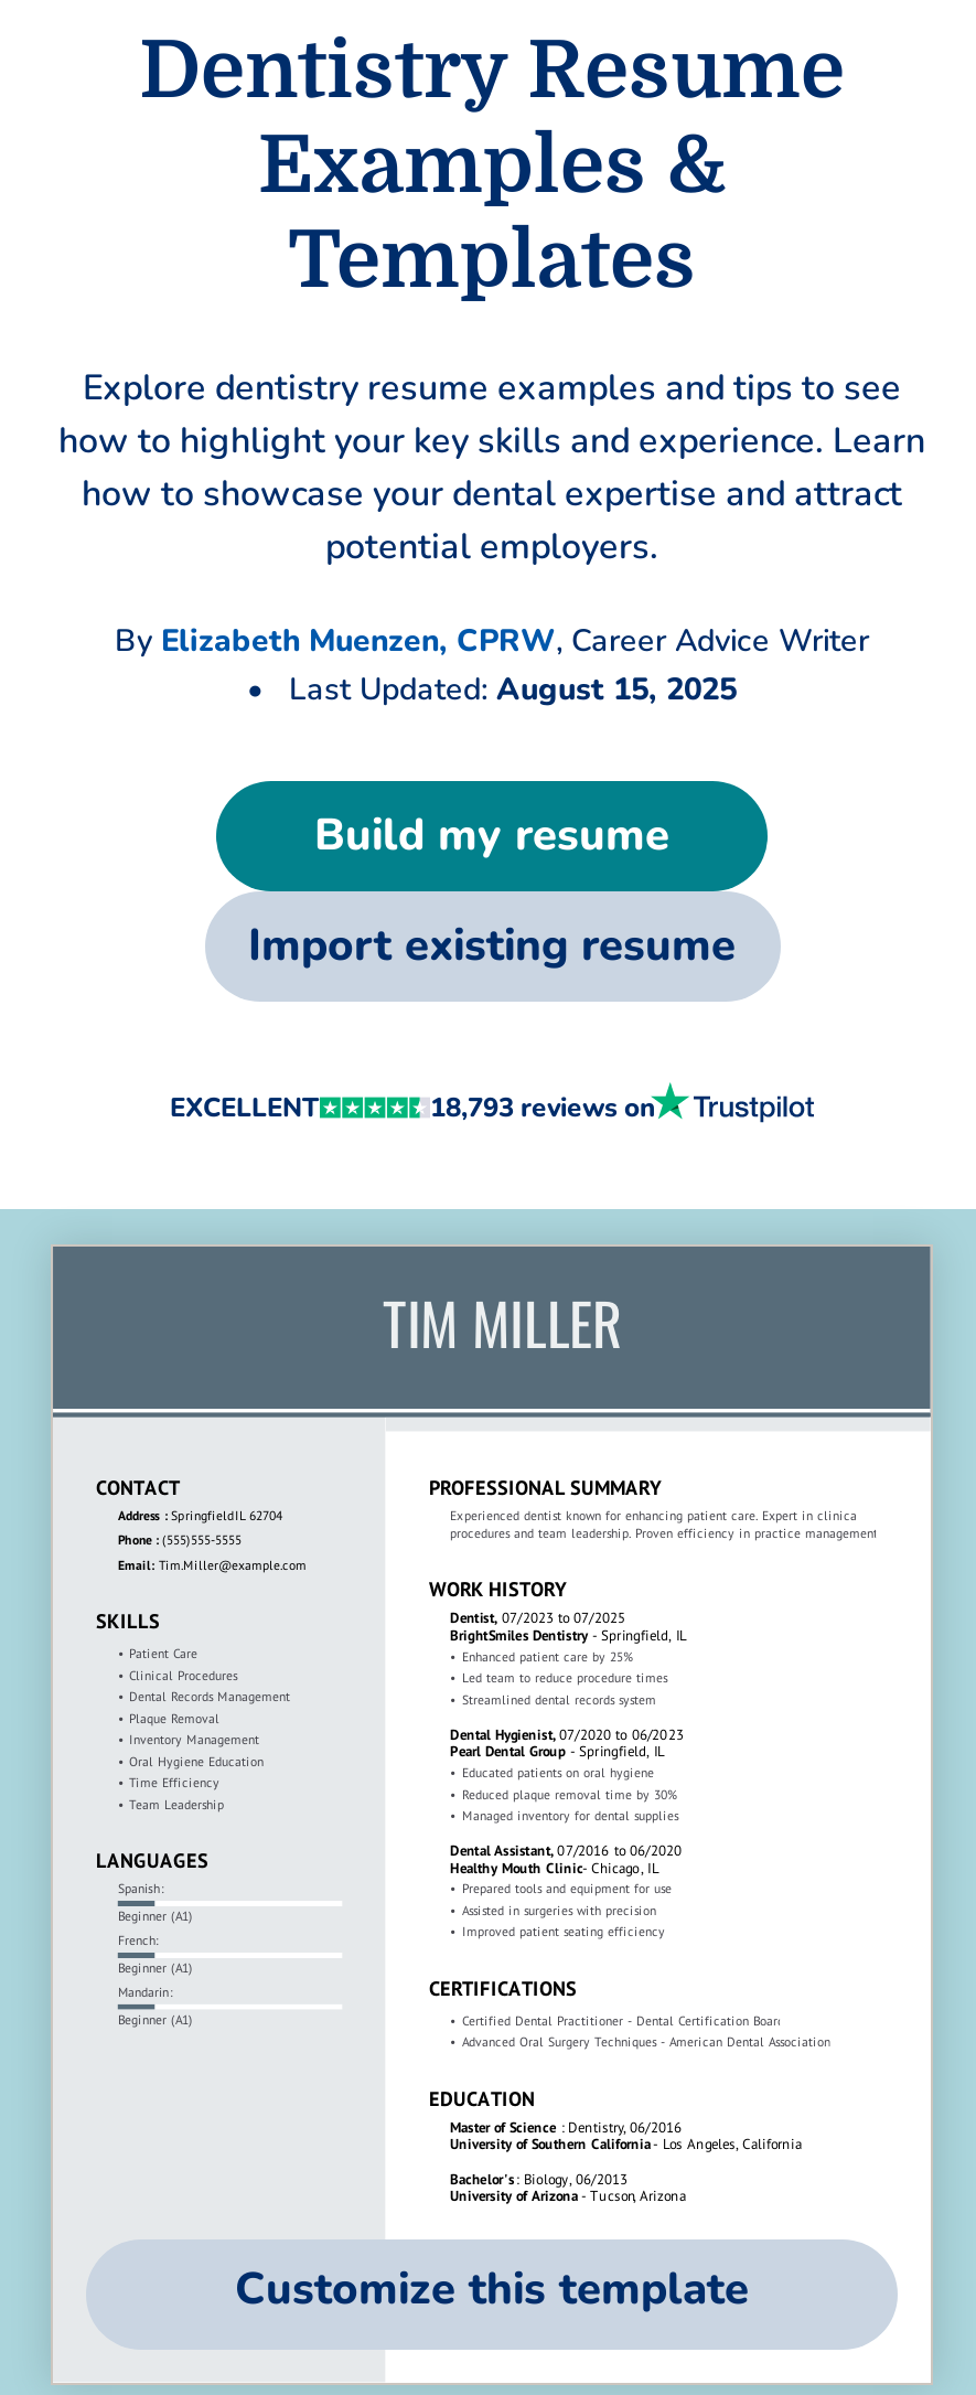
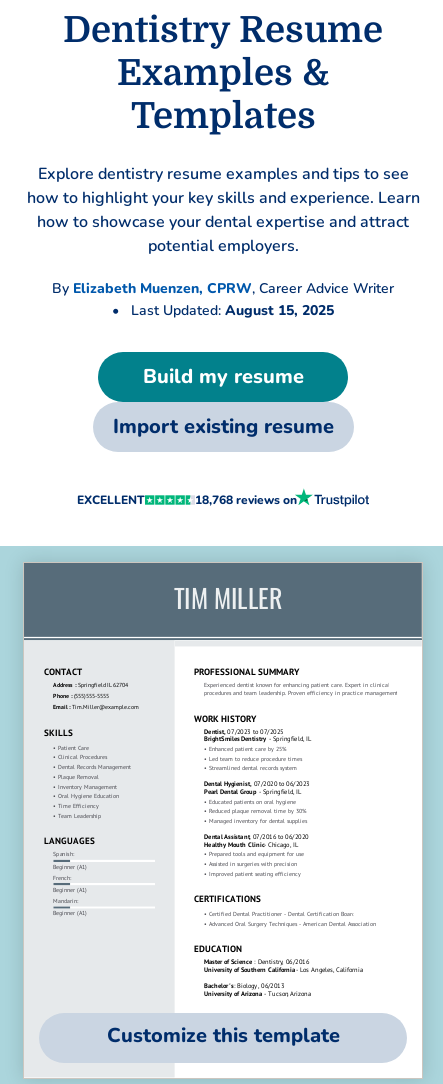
[430,1089,655,1125] 18,793 reviews on -> [195,492,297,508] 18,768 reviews on

